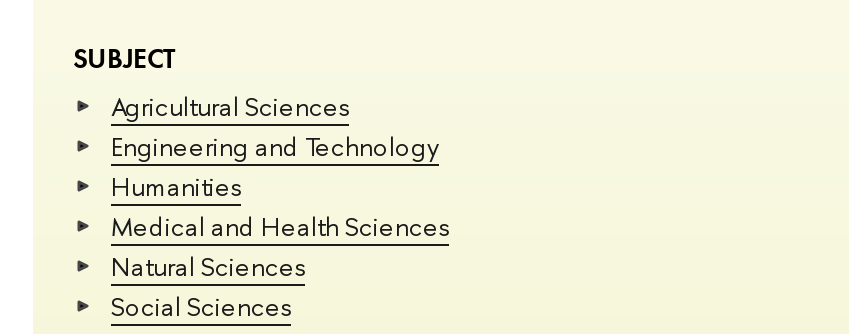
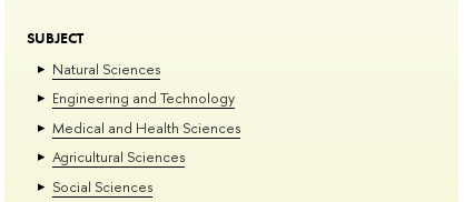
moved [111,88,449,244] -> [52,88,240,167]: Engineering and Technology | Medical and Health Sciences | Agricultural Sciences
[111,168,241,204] Humanities -> none
moved [111,248,305,284] -> [52,59,160,79]: Natural Sciences

